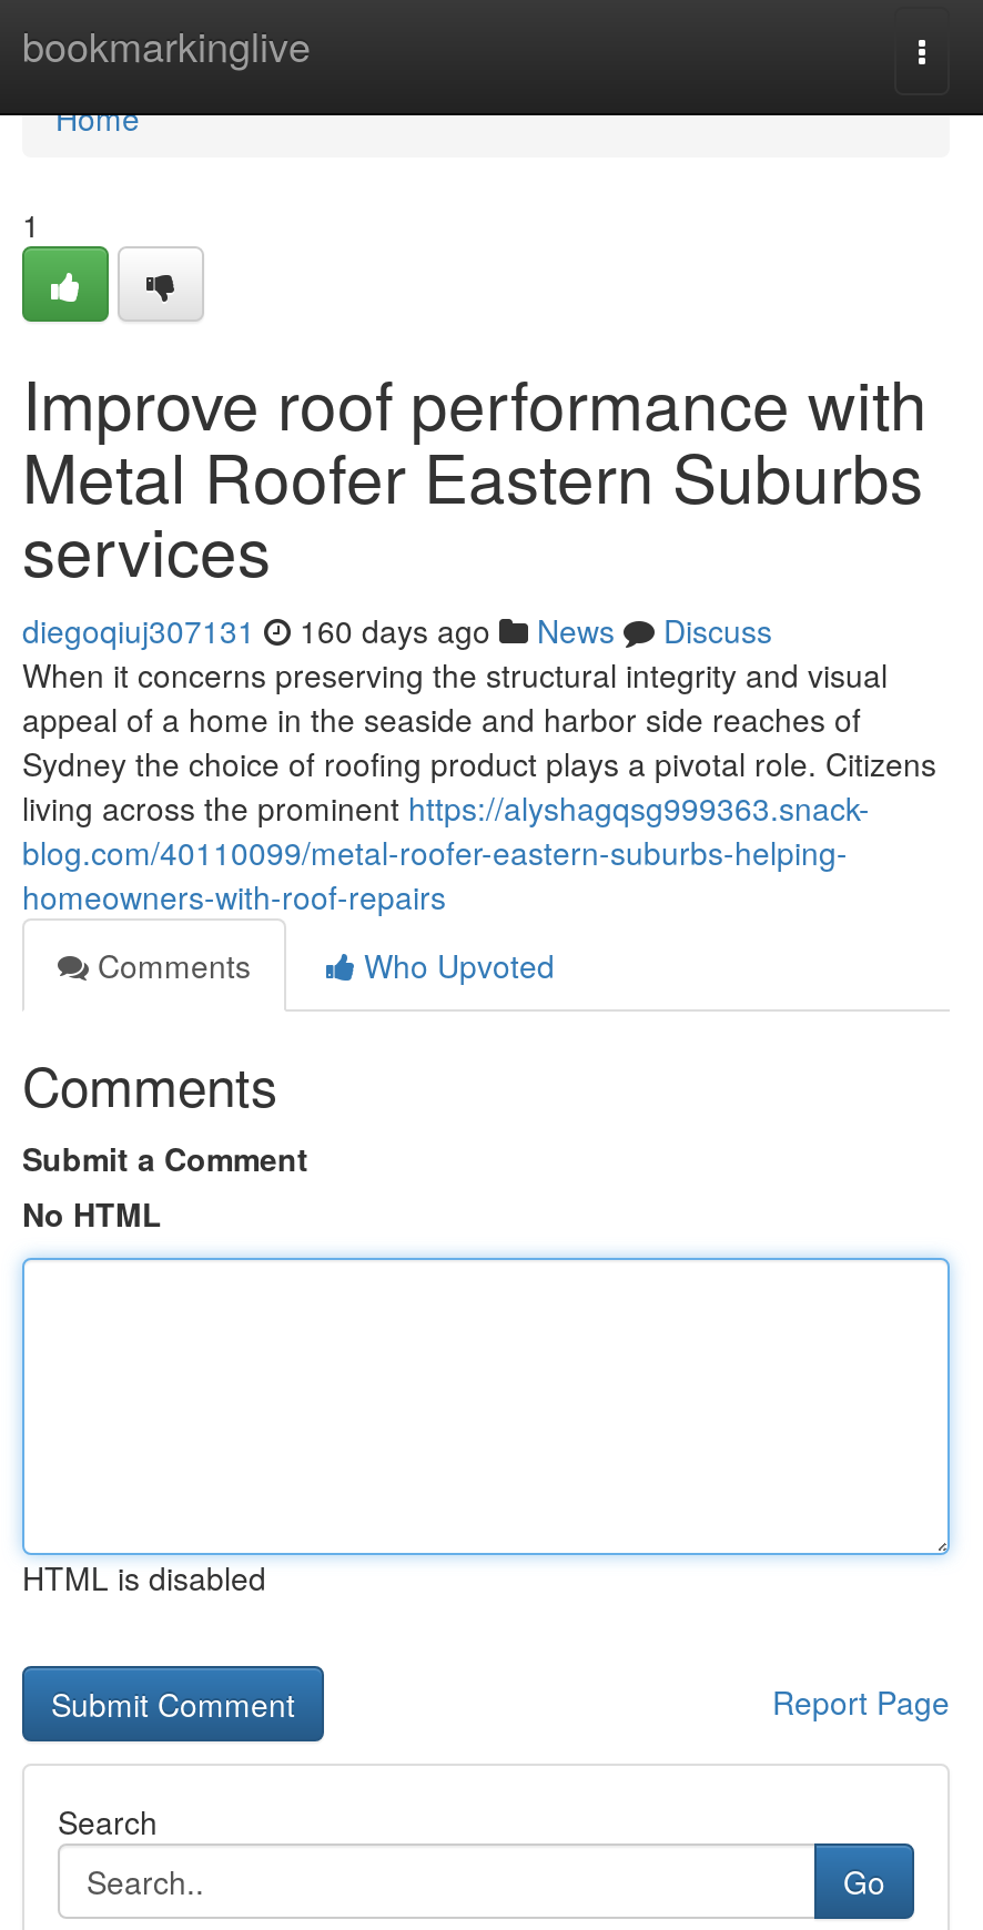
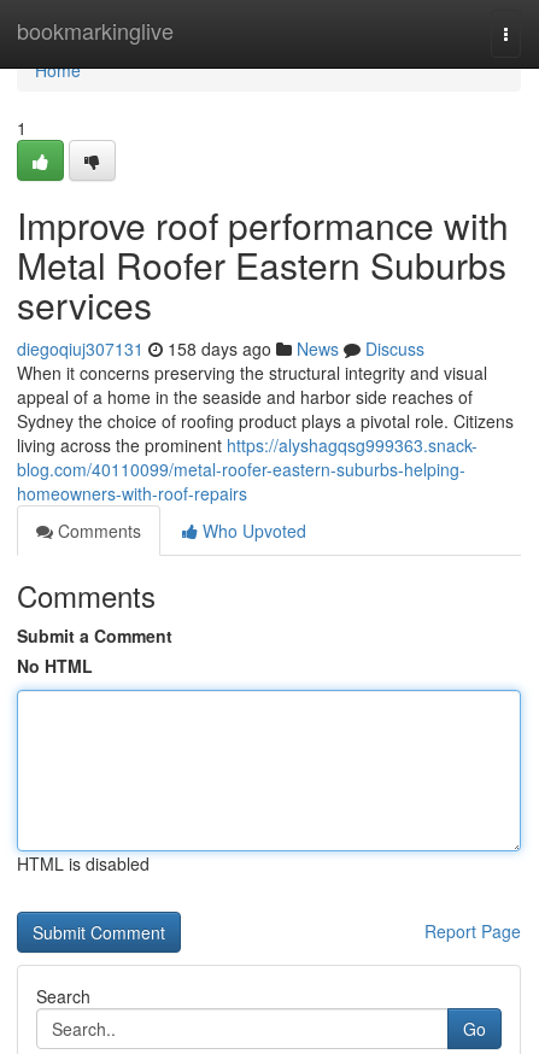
[22,608,772,652] diegoqiuj307131 160 days ago News Discuss -> [17,336,424,361] diegoqiuj307131 158 days ago News Discuss

